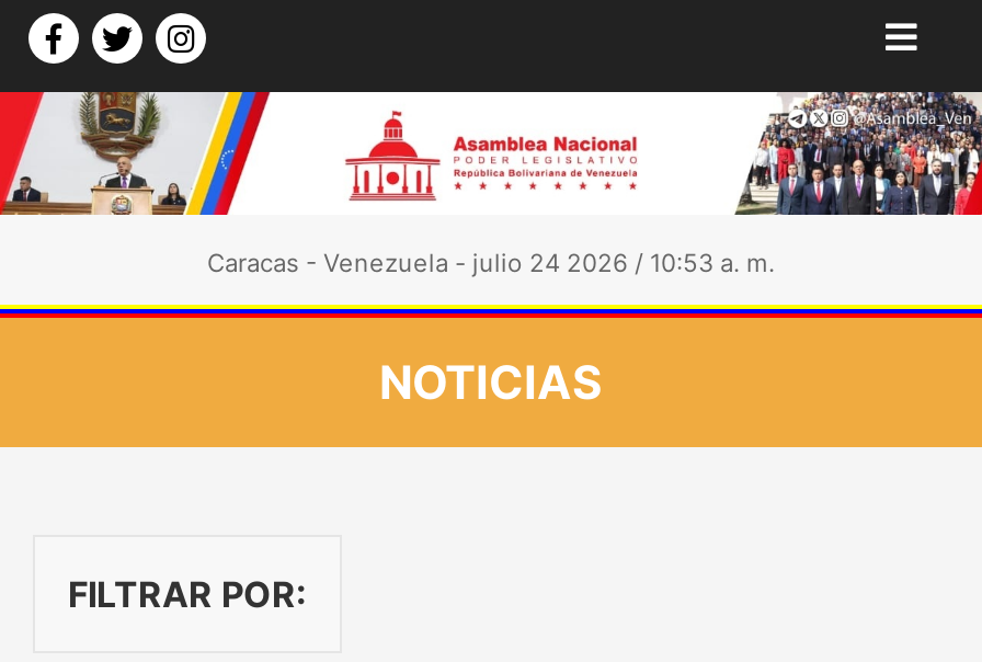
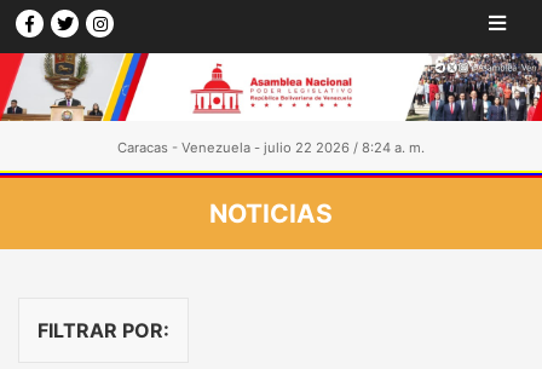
[207,248,775,278] Caracas - Venezuela - julio 24 2026 / 10:53 a. m. -> [117,139,425,156] Caracas - Venezuela - julio 22 2026 / 8:24 a. m.

